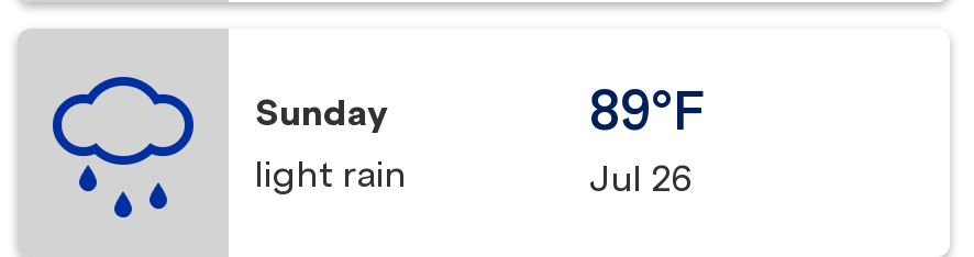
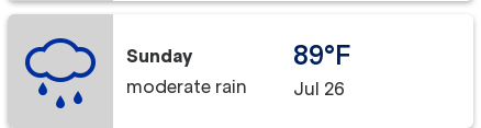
[255,152,407,195] light rain -> [126,75,247,97] moderate rain

